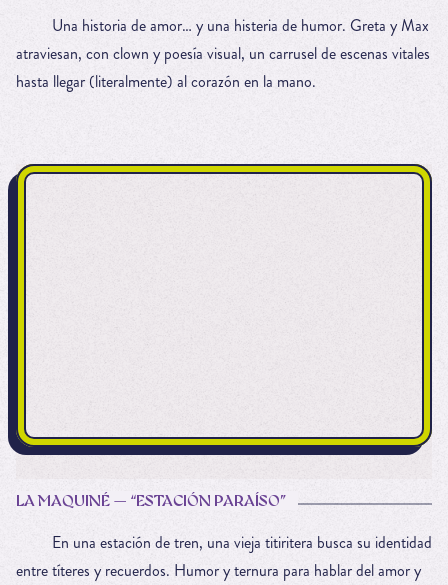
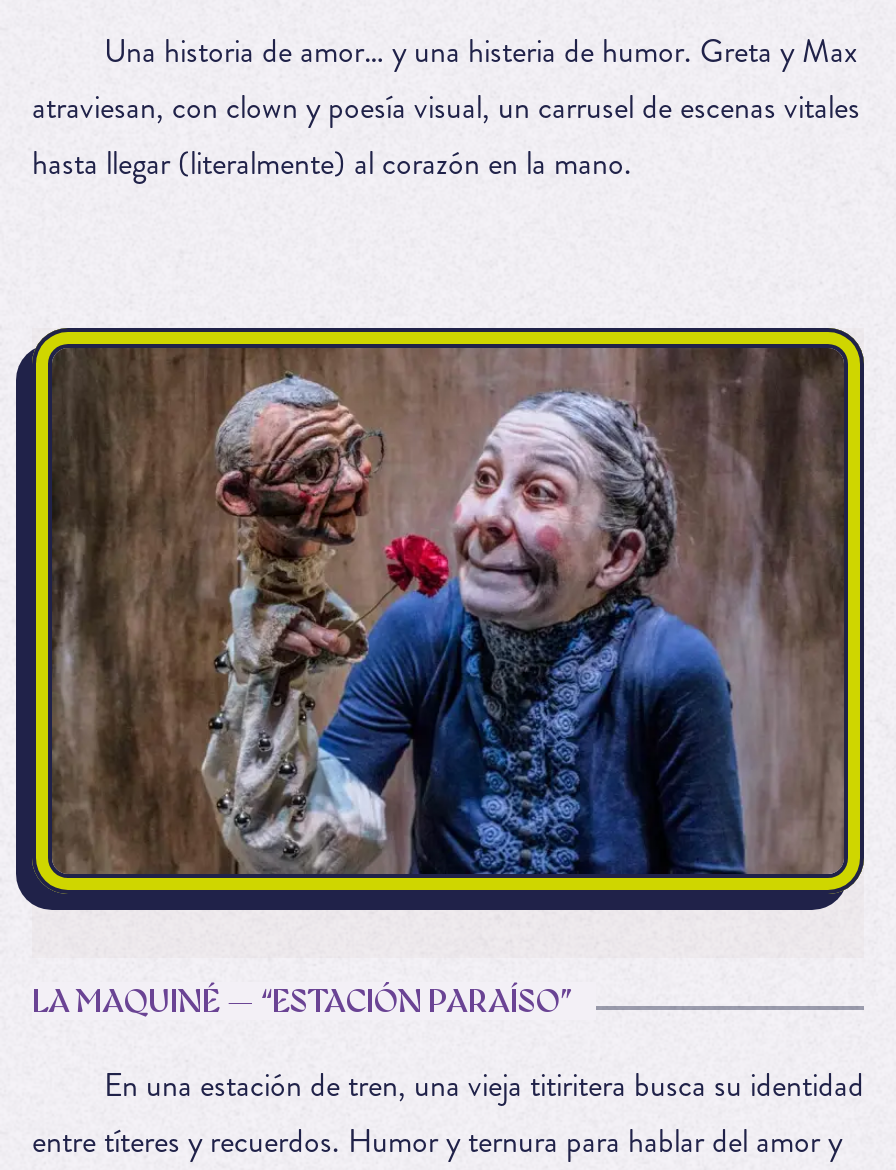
none -> [50,346,846,876] [image]

